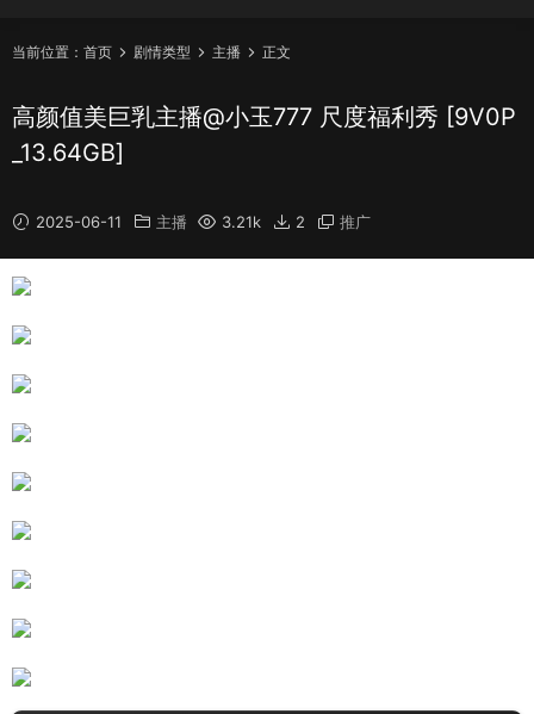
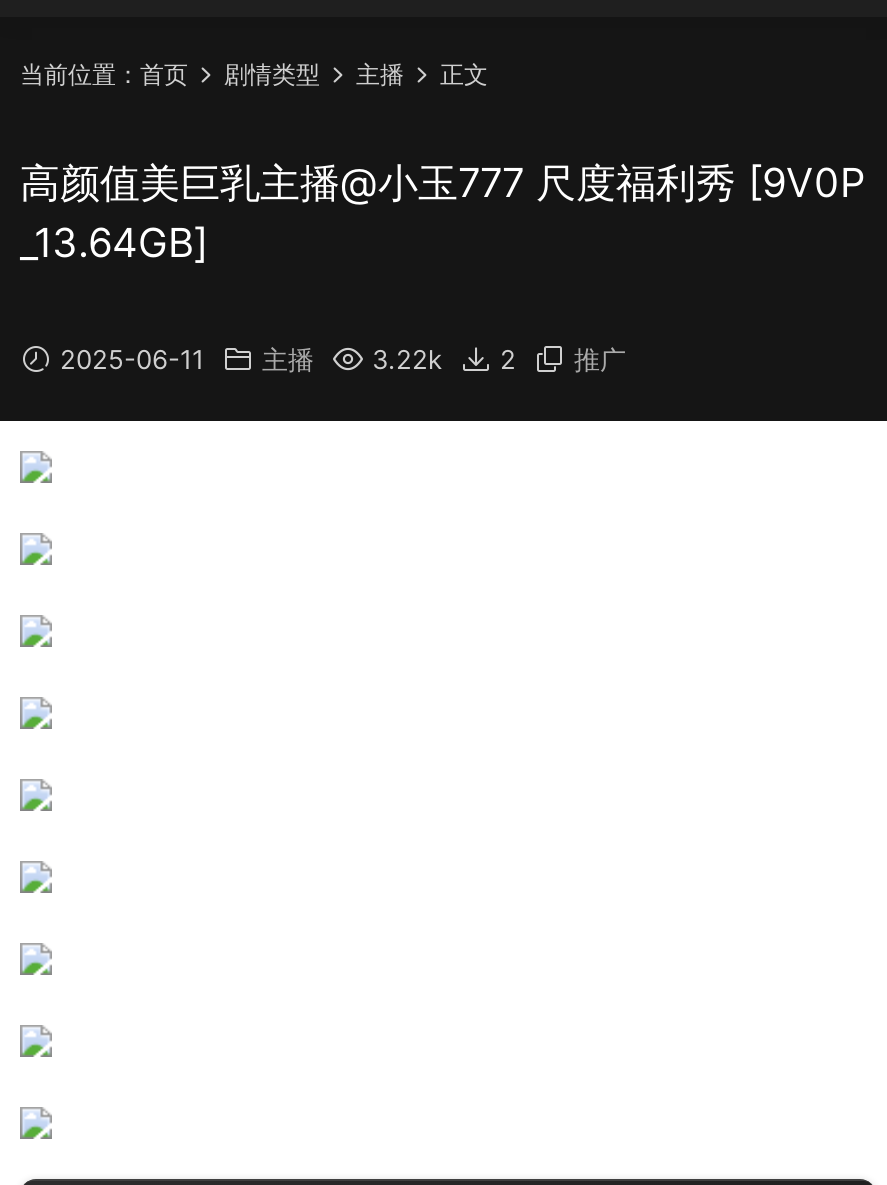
[31,212,371,231] 2025-06-11 主播 3.21k 2 推广 -> [52,343,626,375] 2025-06-11 主播 3.22k 2 推广

